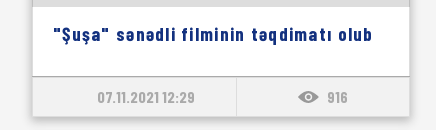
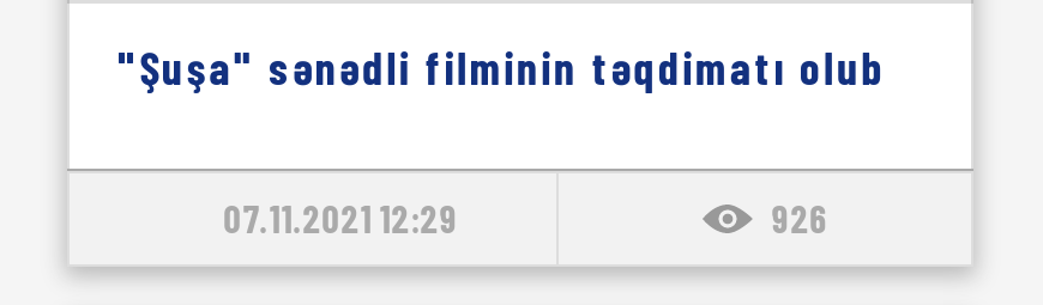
[327,87,348,106] 916 -> [771,195,829,240] 926

